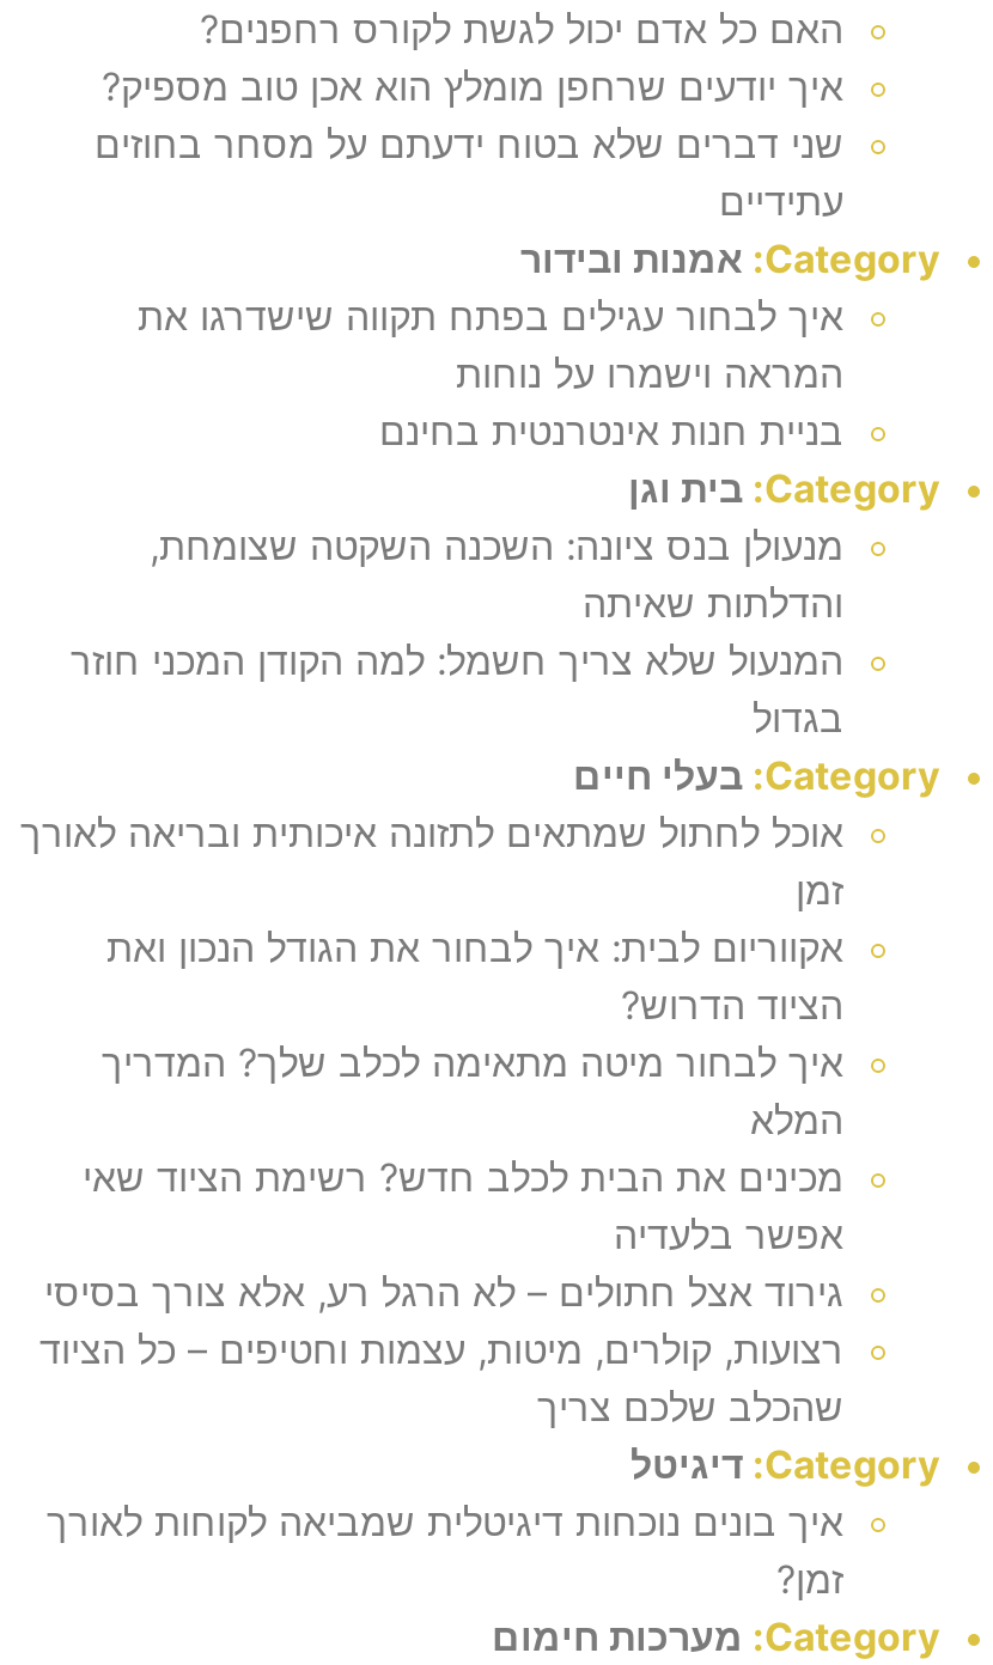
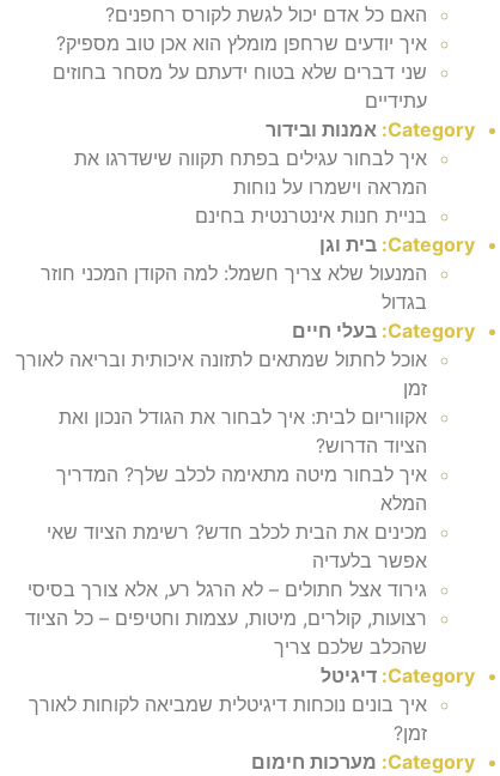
[150,522,843,627] מנעולן בנס ציונה: השכנה השקטה שצומחת, | והדלתות שאיתה -> none

